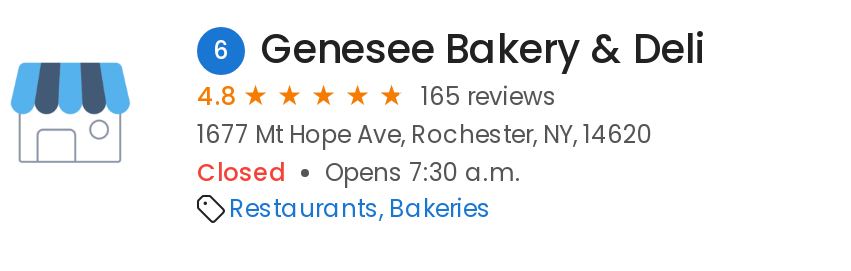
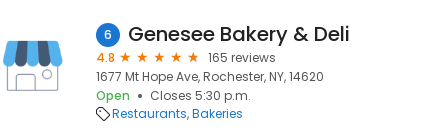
[197,155,521,189] Closed | Opens 7:30 a.m. -> [96,87,251,104] Open | Closes 5:30 p.m.

